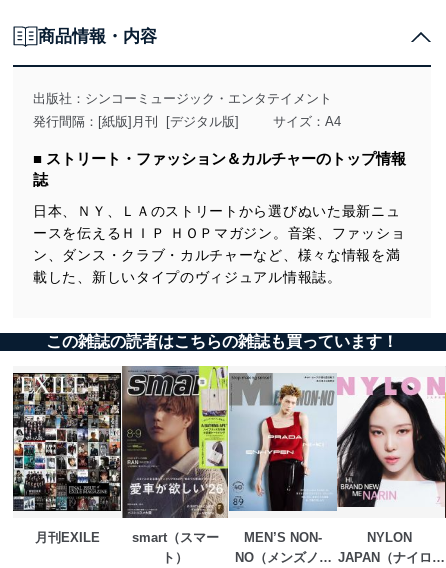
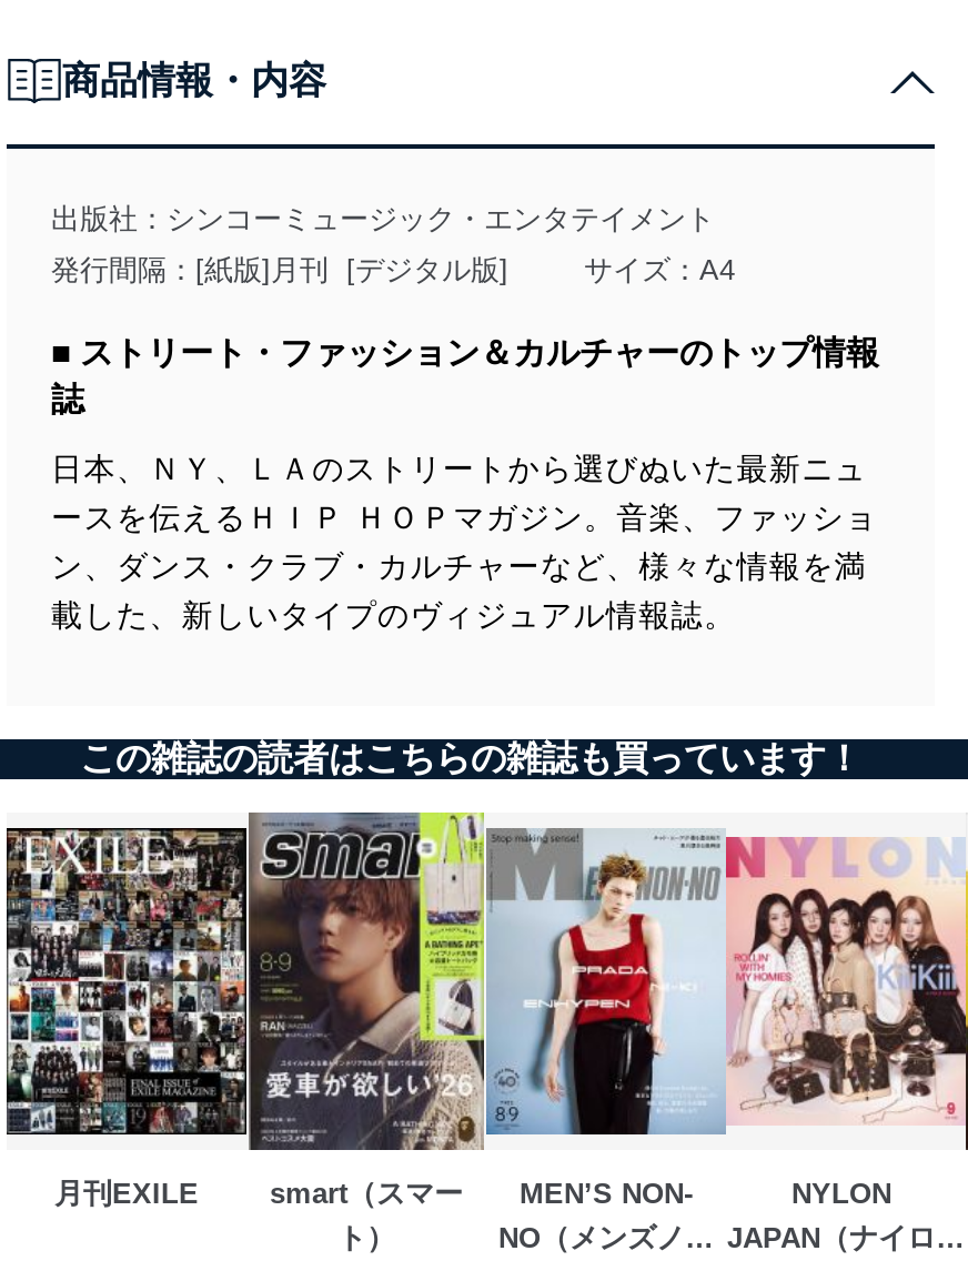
[336,378,443,508] [image] -> [726,837,961,1126] [image]

